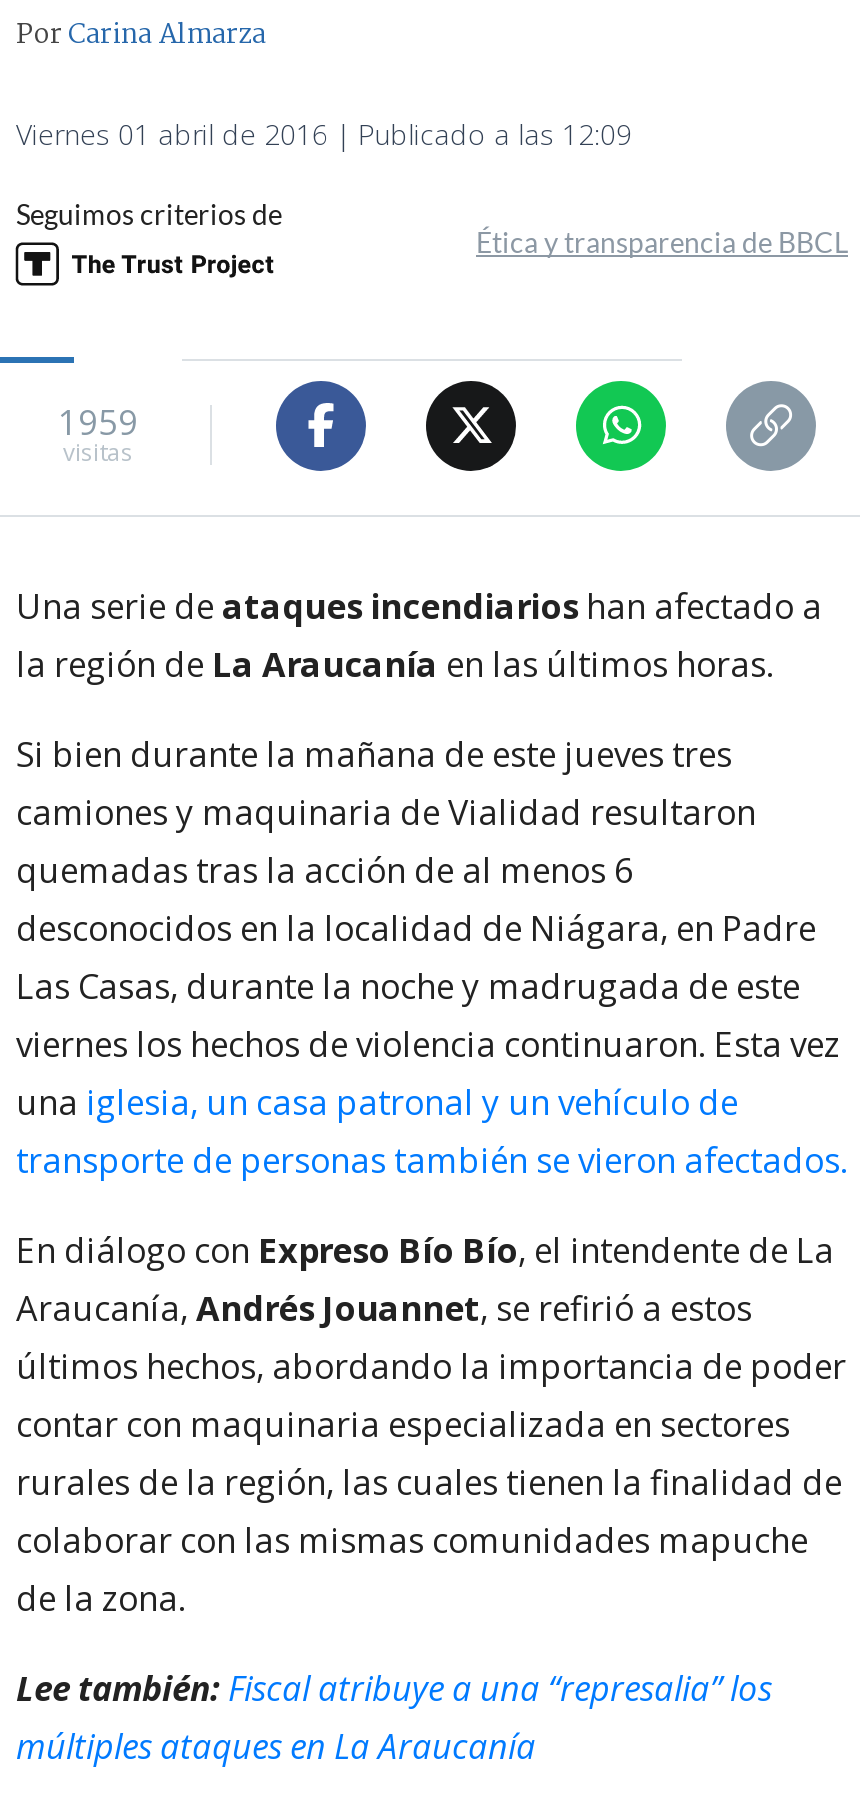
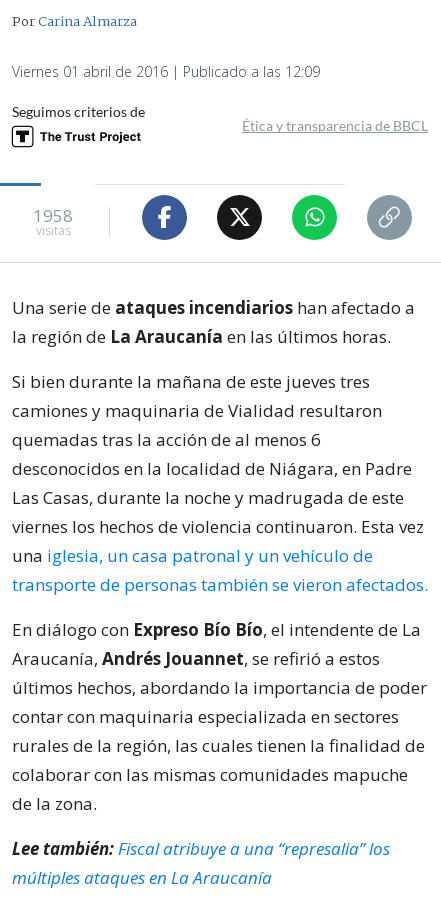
[58,400,138,446] 1959 -> [33,204,73,227] 1958

